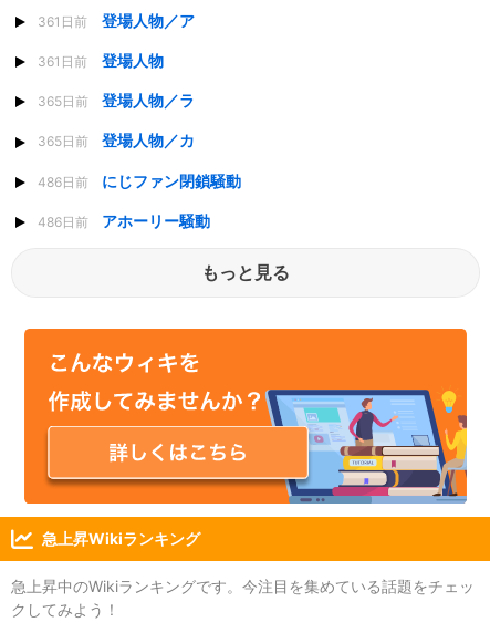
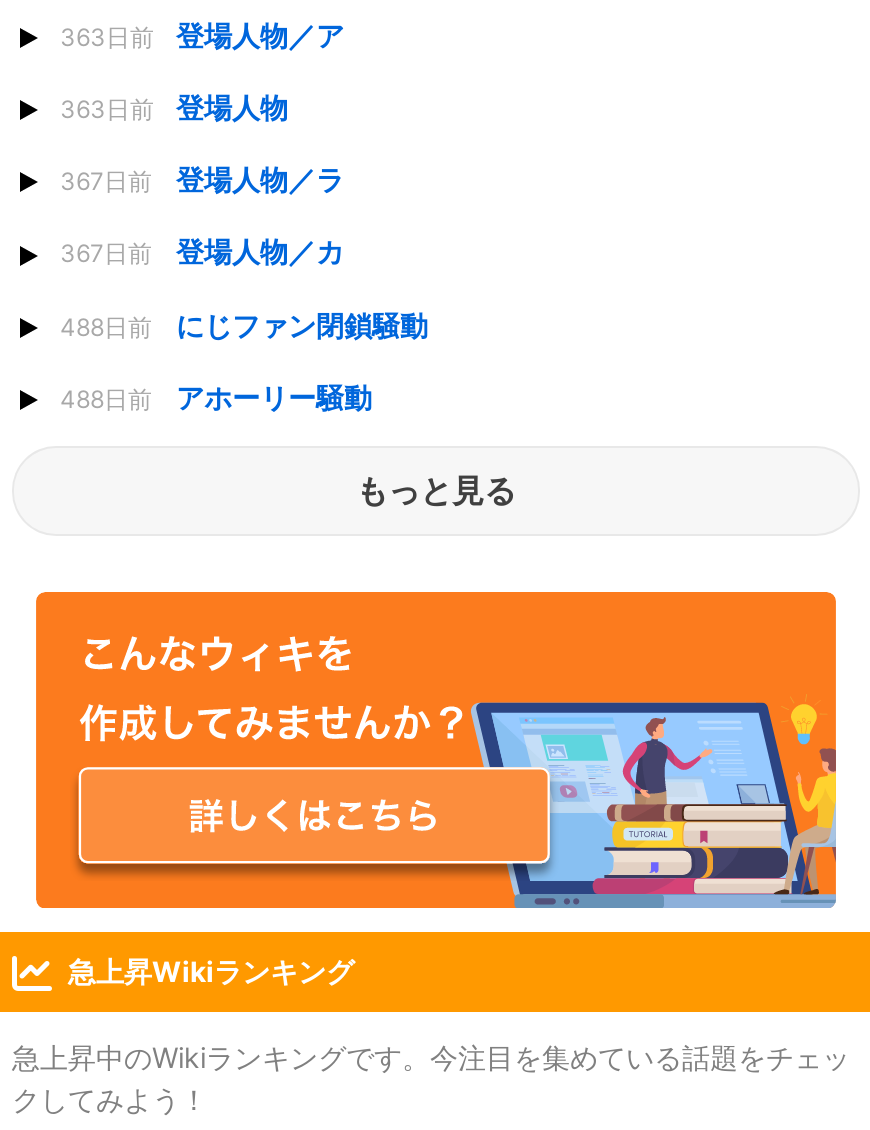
[38,11,195,30] 361日前 登場人物／ア -> [60,18,344,52] 363日前 登場人物／ア
[38,51,164,70] 361日前 登場人物 -> [60,90,288,124] 363日前 登場人物
[38,91,195,110] 365日前 登場人物／ラ -> [60,162,344,196] 367日前 登場人物／ラ
[38,131,195,150] 365日前 登場人物／カ -> [60,235,344,269] 367日前 登場人物／カ
[38,171,241,190] 486日前 にじファン閉鎖騒動 -> [60,307,428,341] 488日前 にじファン閉鎖騒動
[38,211,210,230] 486日前 アホーリー騒動 -> [60,379,372,413] 488日前 アホーリー騒動

